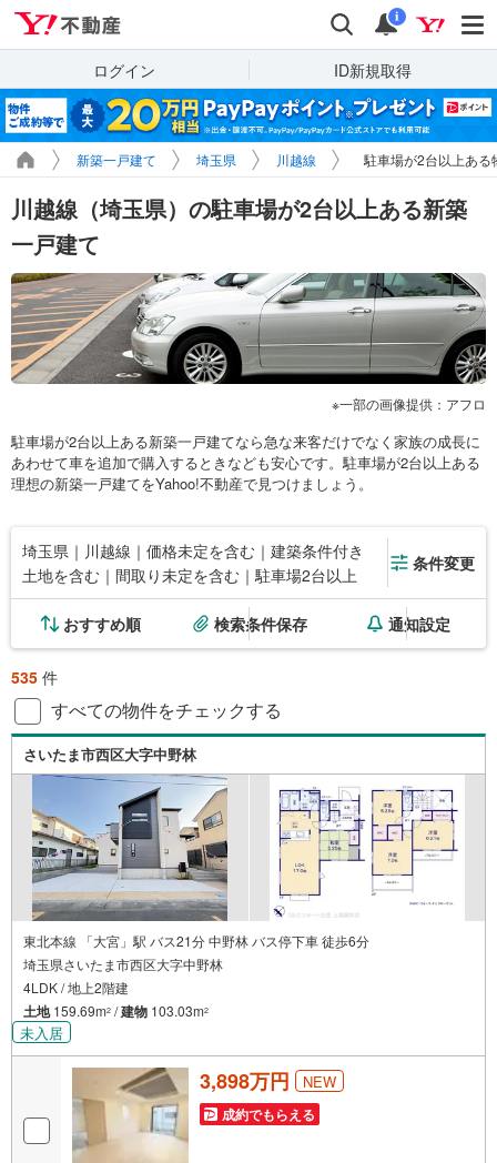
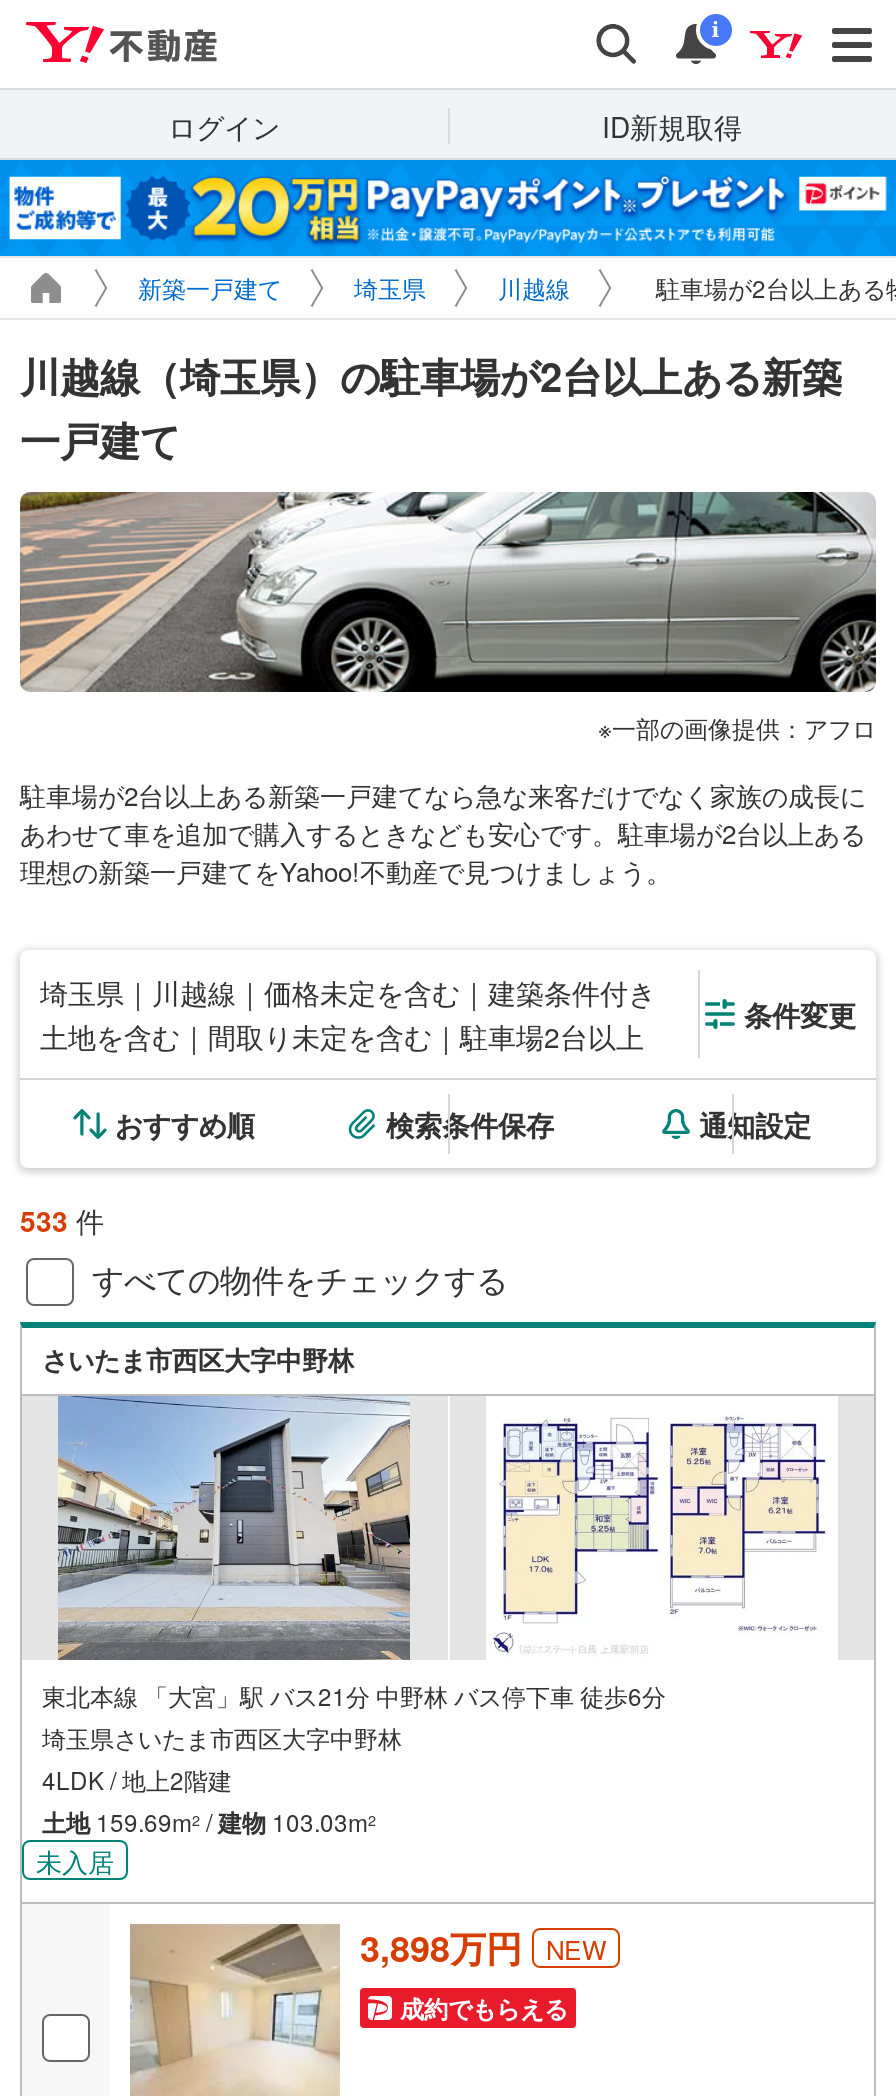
[11,666,58,688] 535件 -> [20,1200,104,1240] 533件

